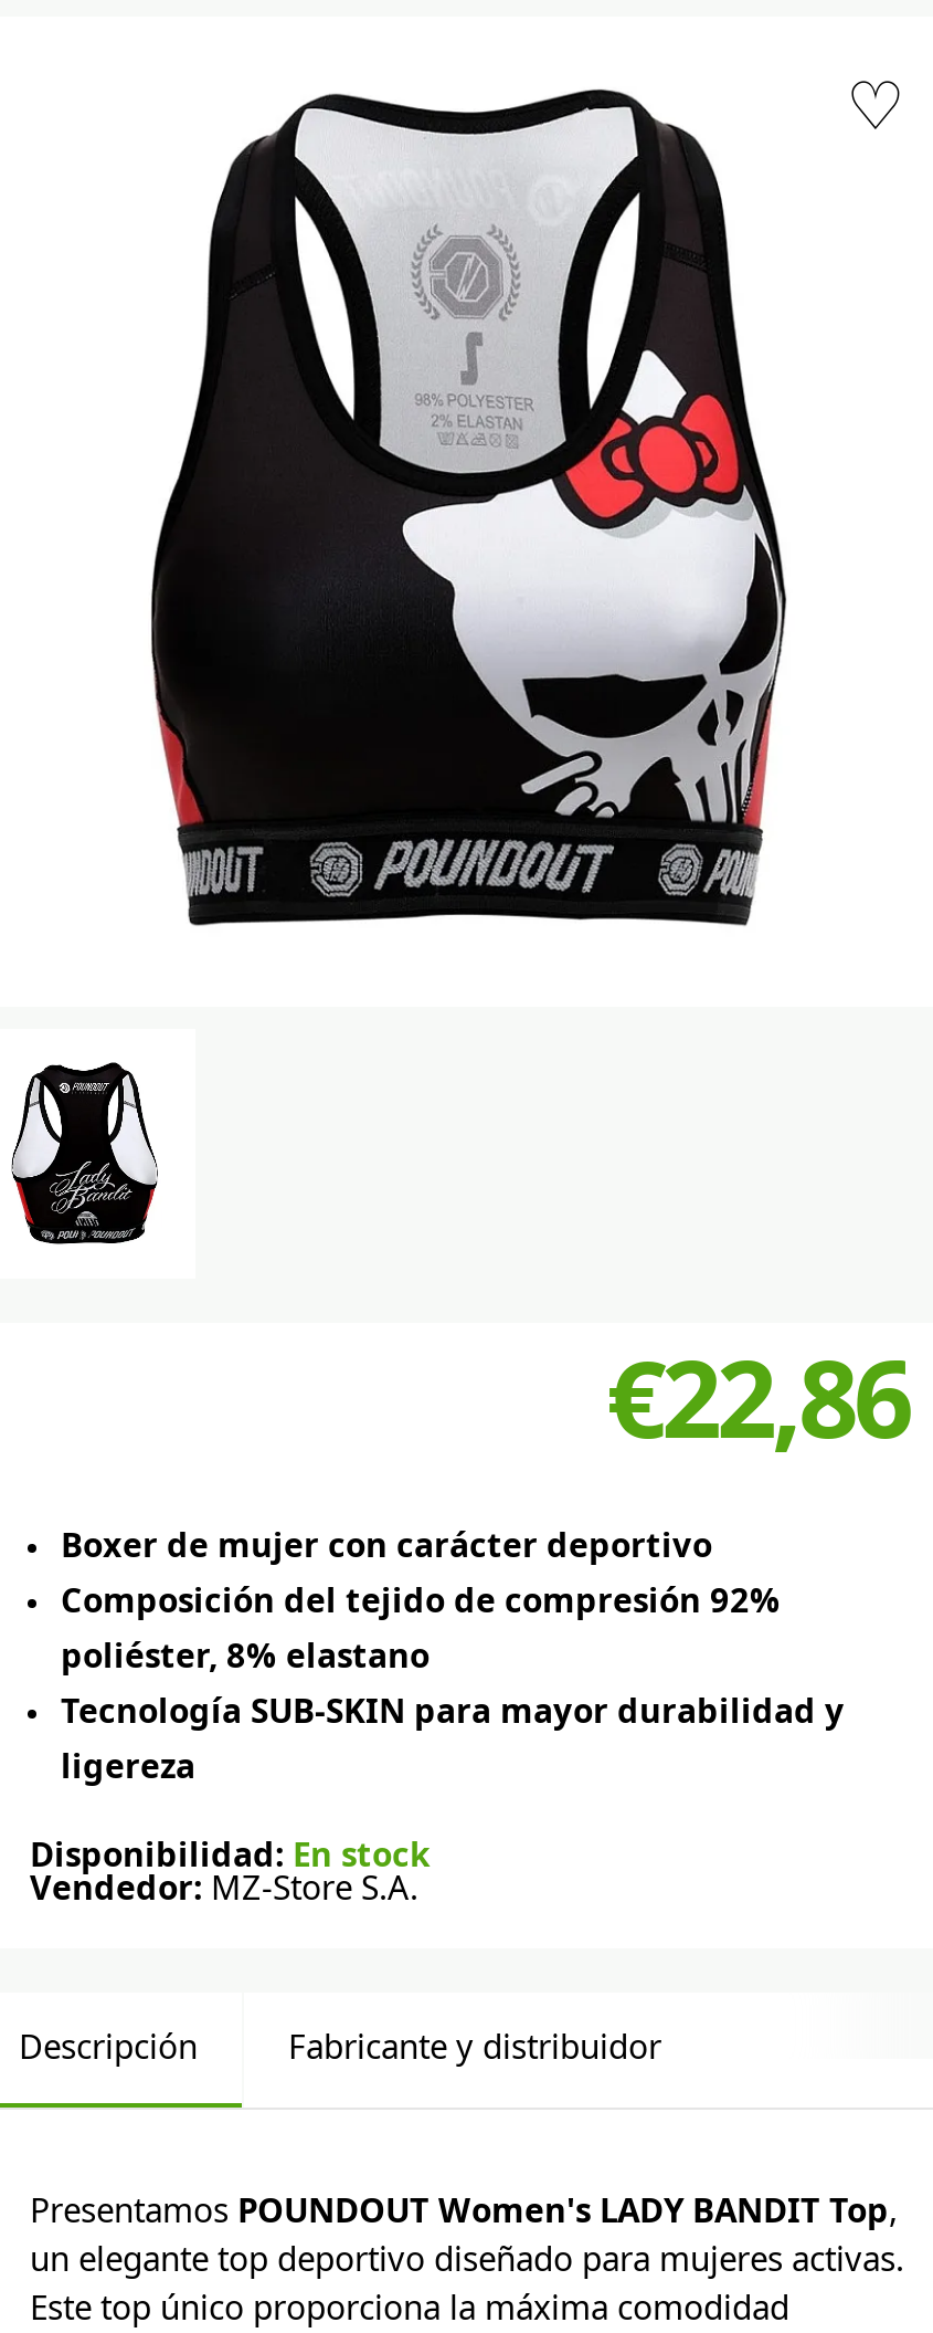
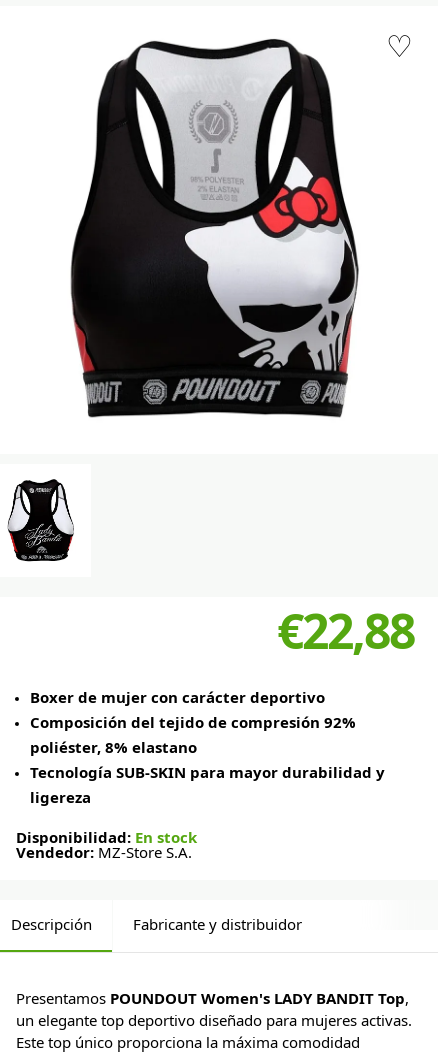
[606,1345,909,1451] €22,86 -> [277,607,414,655] €22,88

